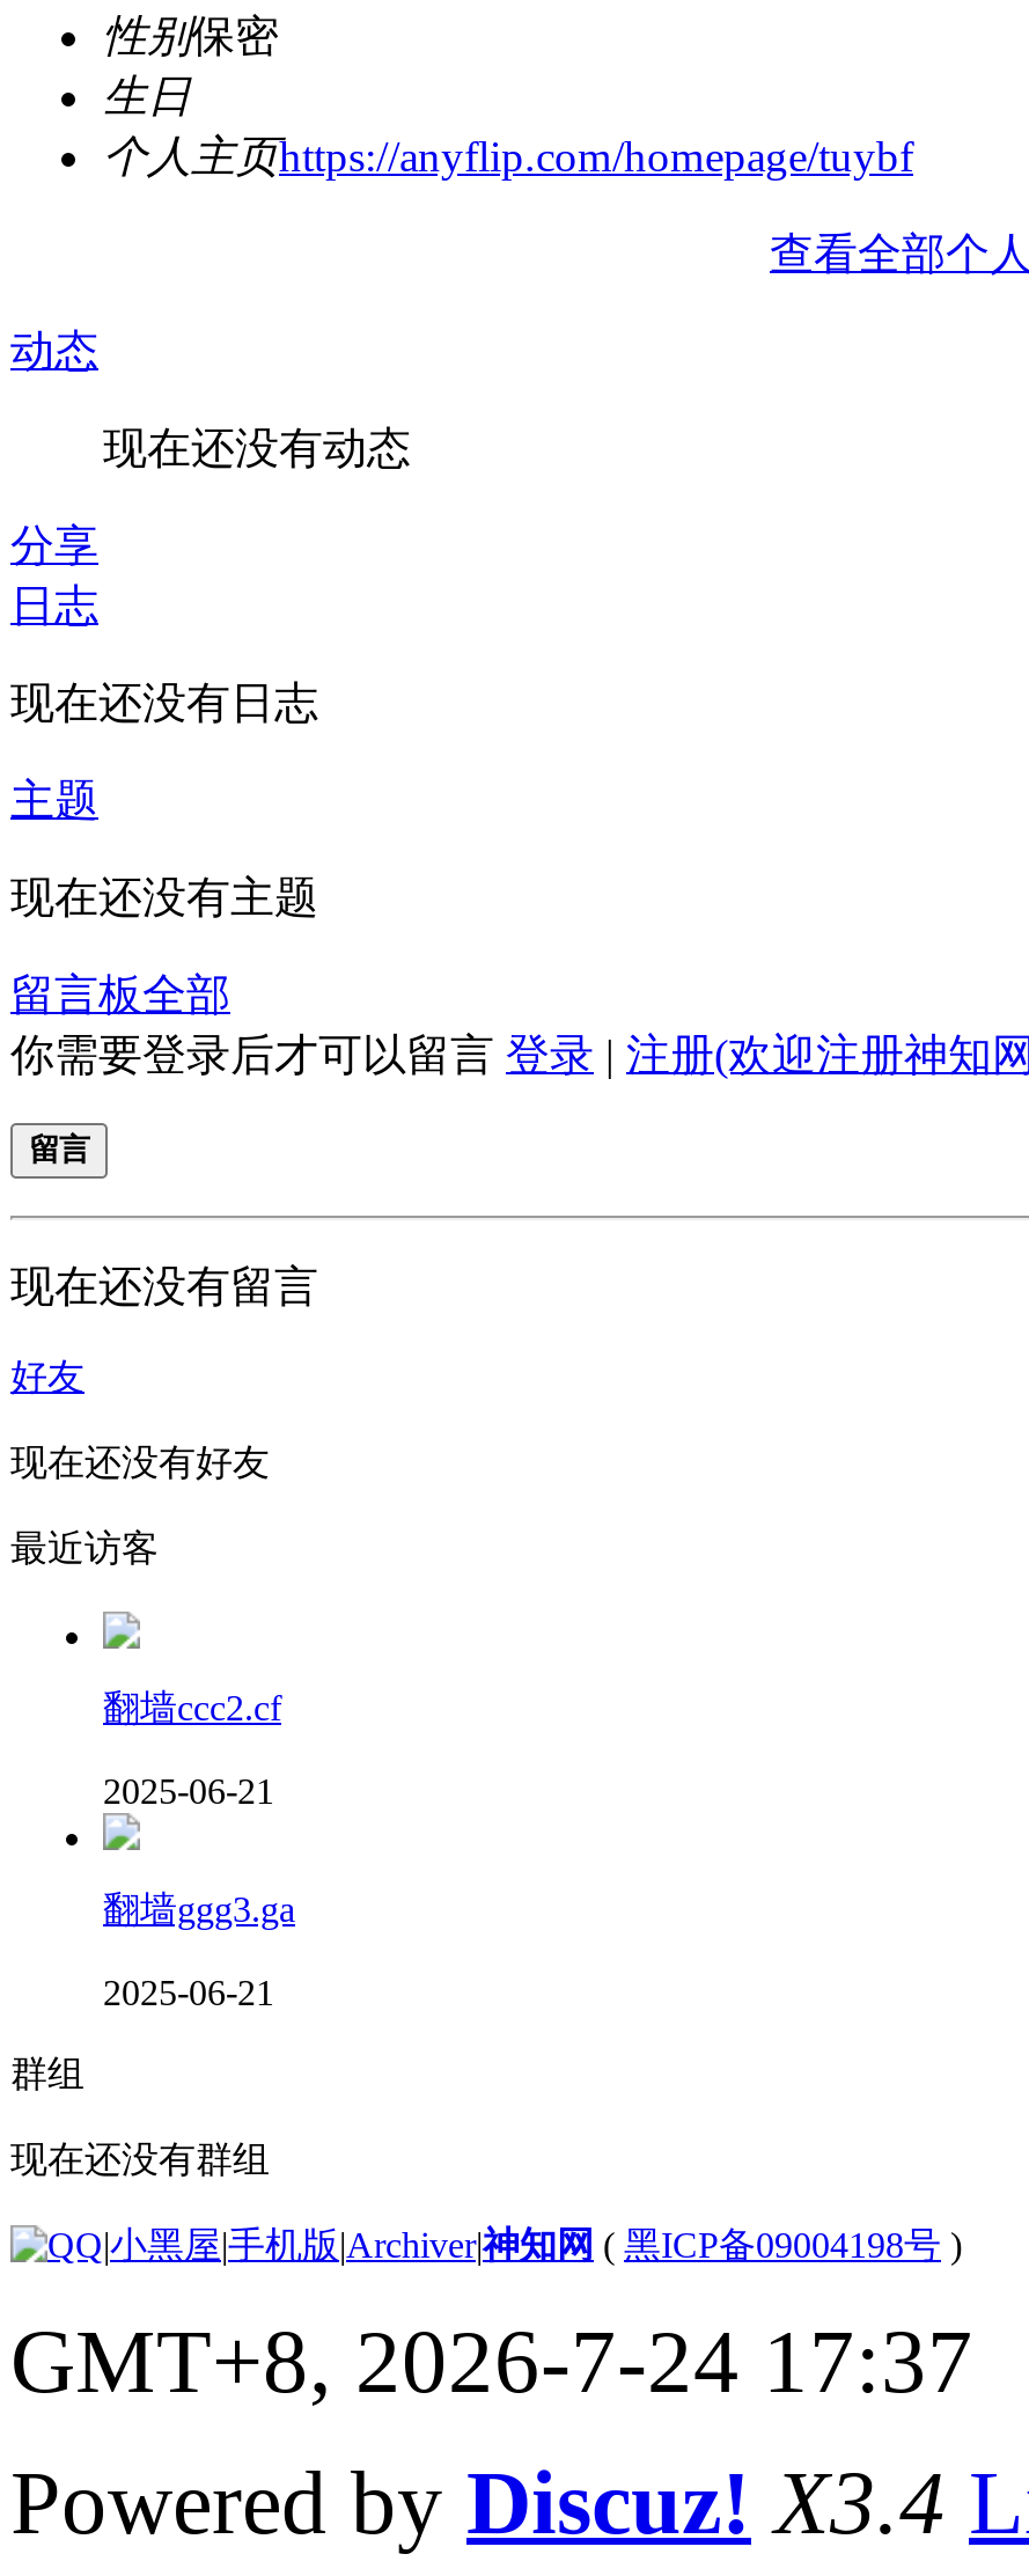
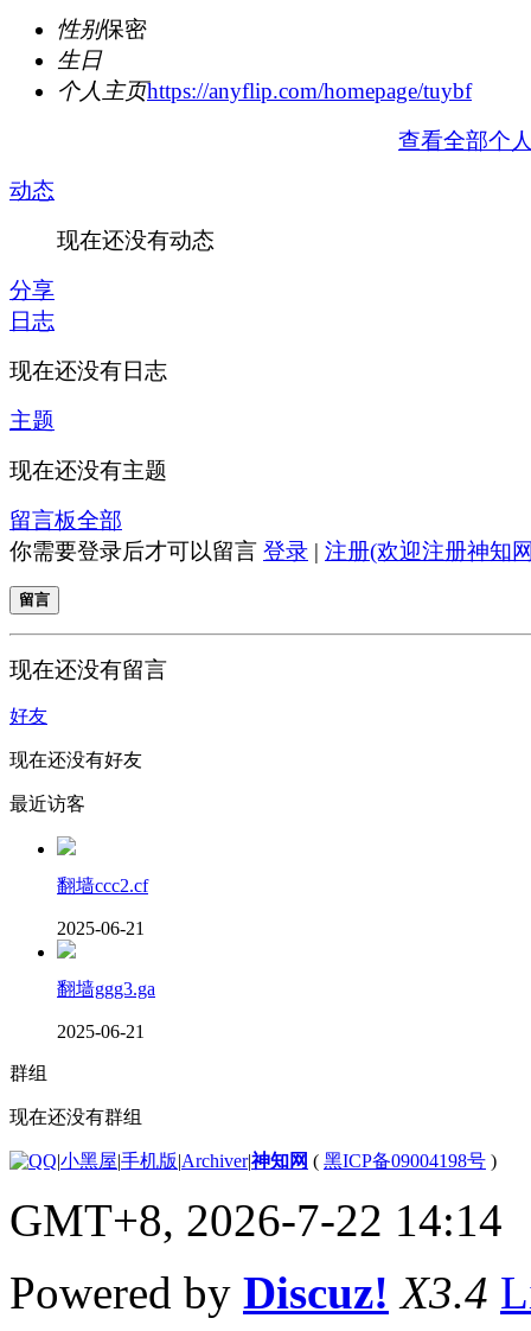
[10,2310,973,2410] GMT+8, 2026-7-24 17:37 -> [9,1194,503,1245] GMT+8, 2026-7-22 14:14

